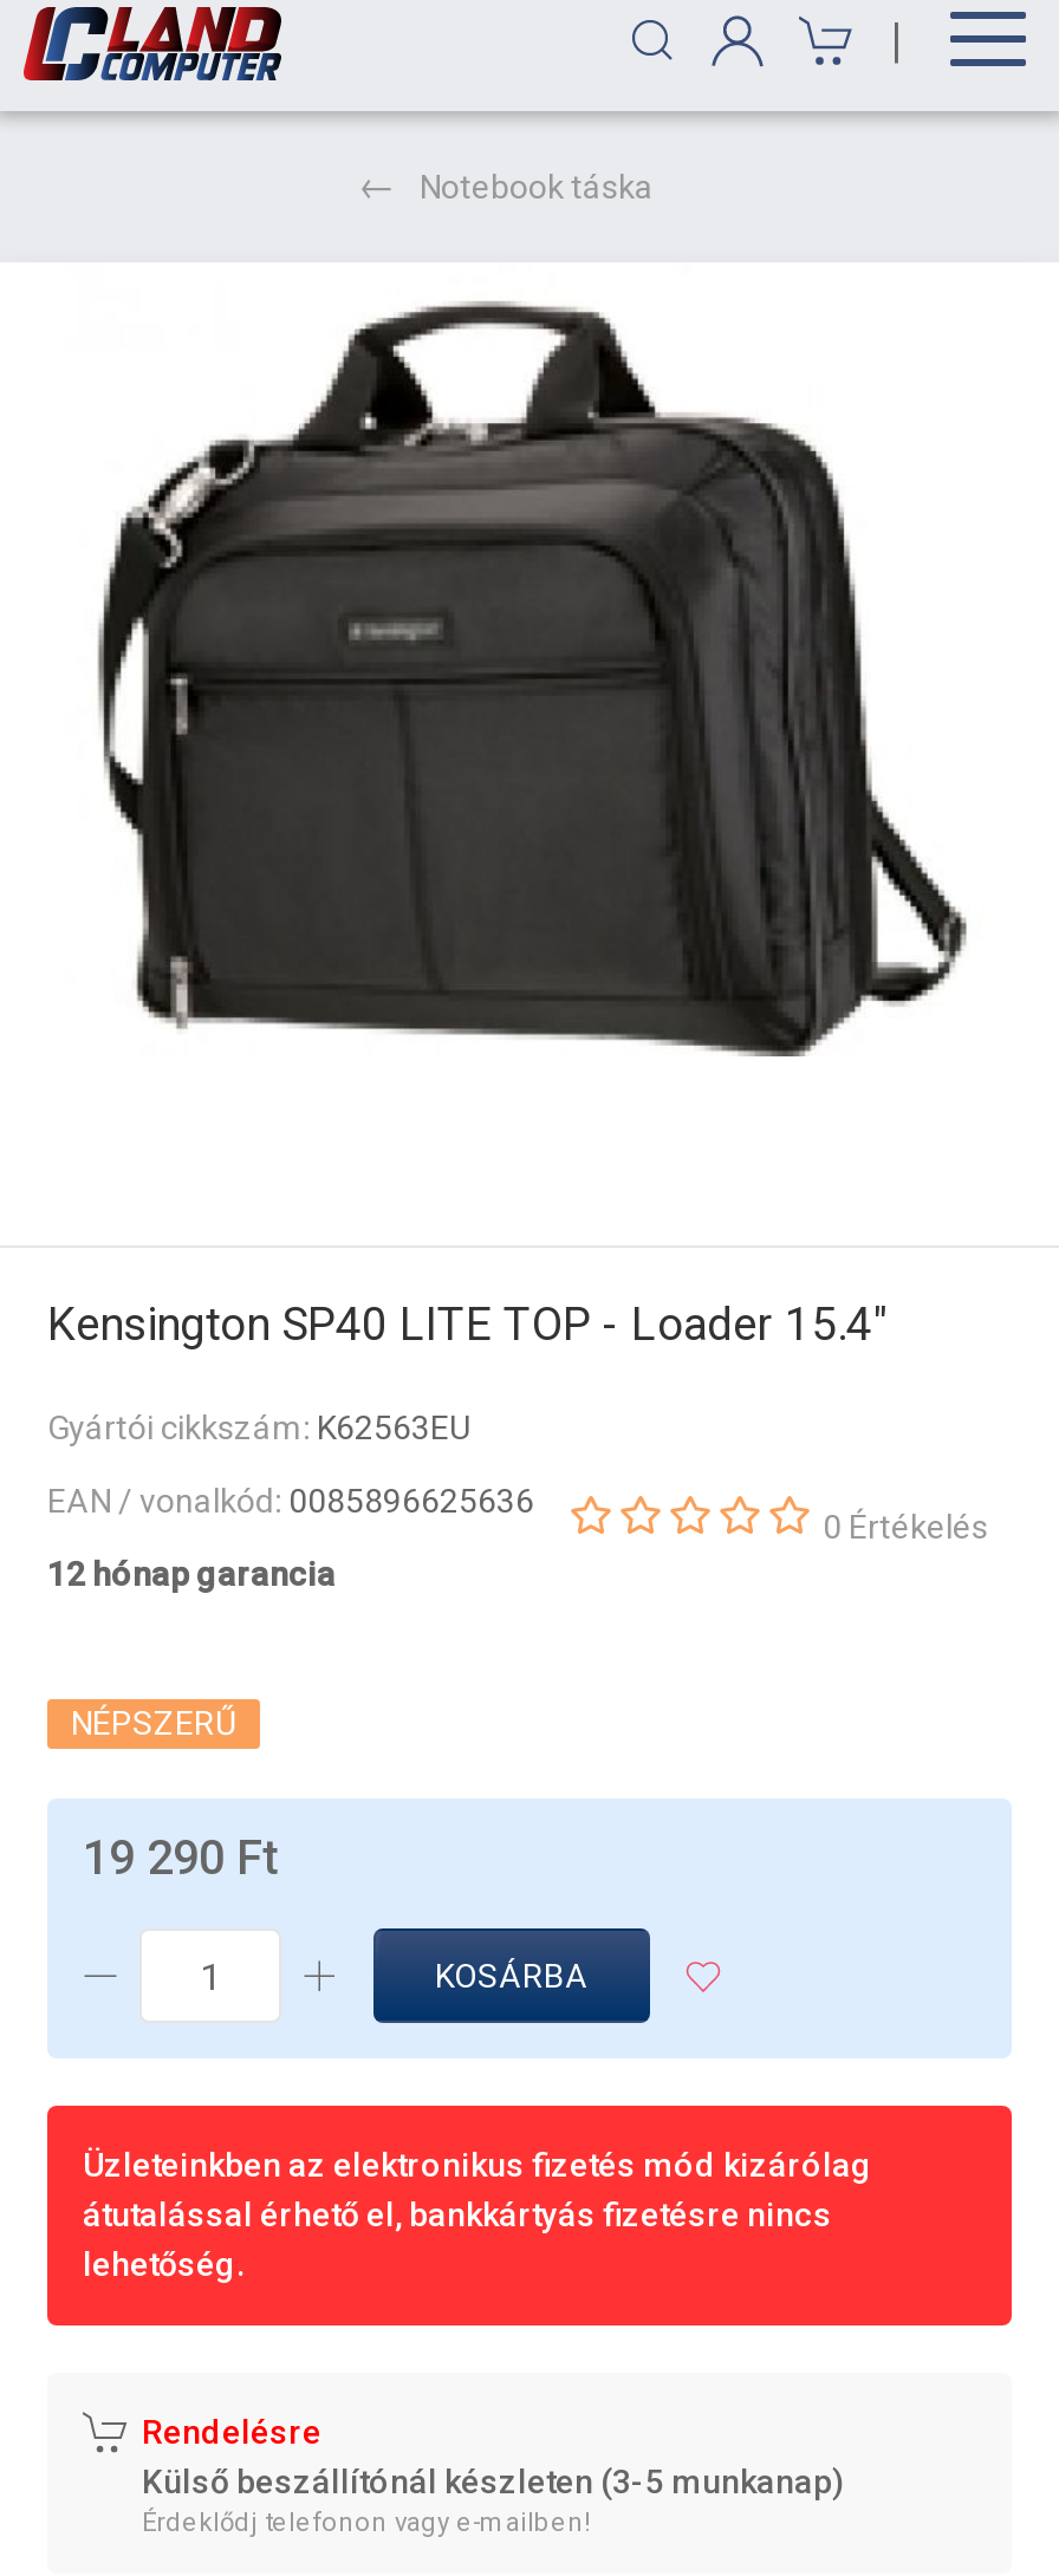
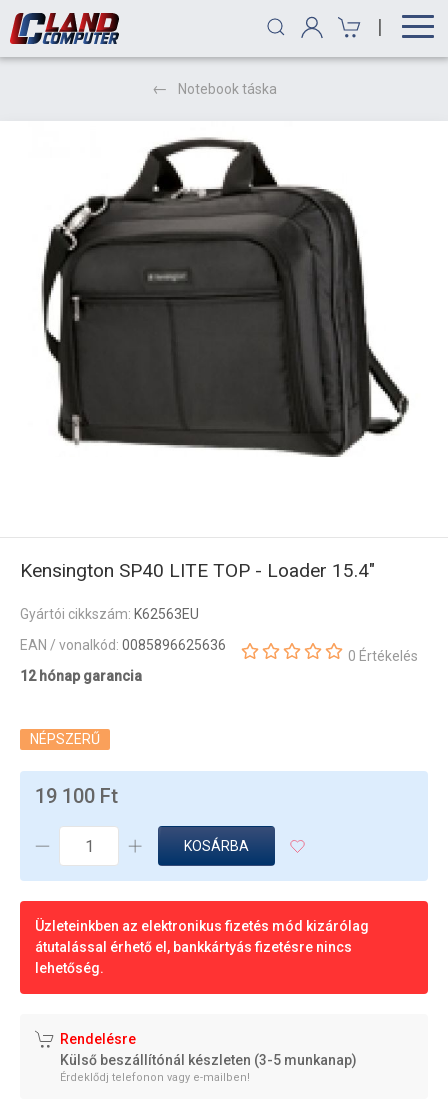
[83,1829,279,1886] 19 290 Ft -> [35,784,118,808] 19 100 Ft

